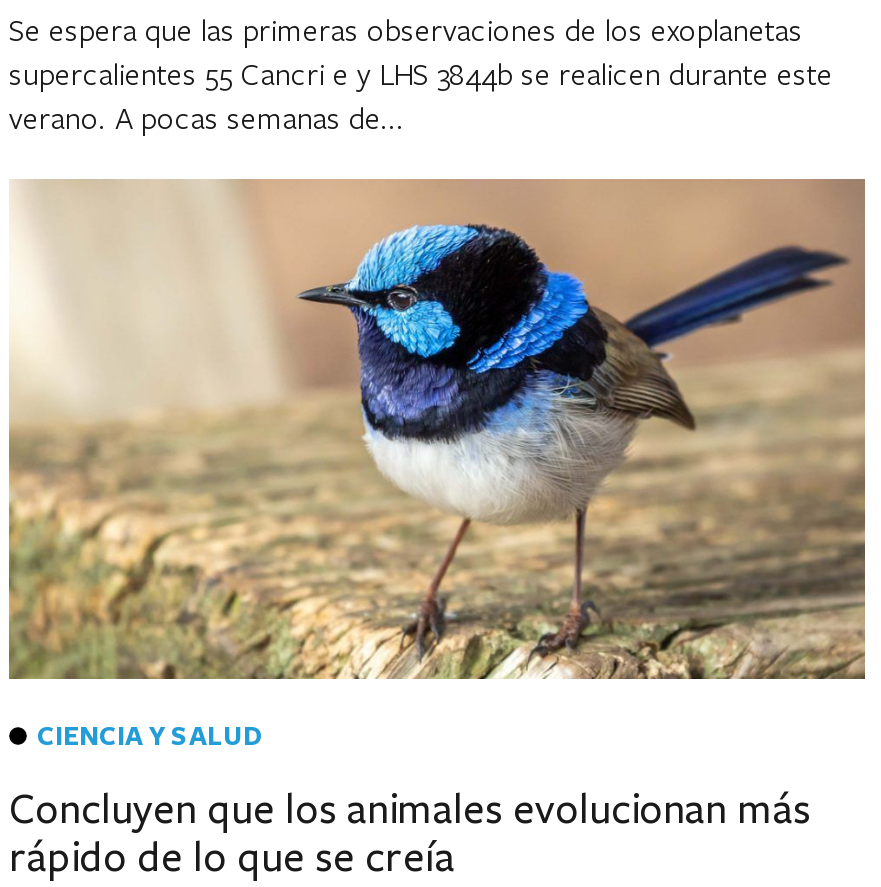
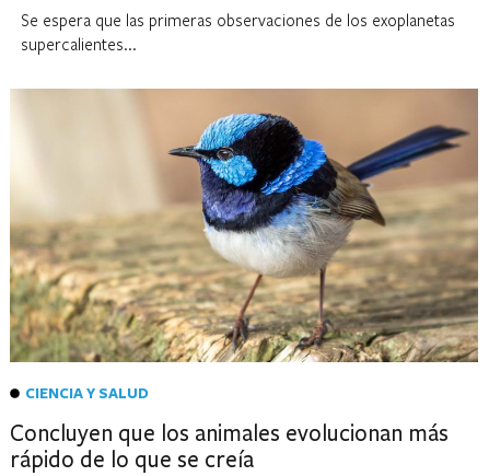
[9,54,833,138] supercalientes 55 Cancri e y LHS 3844b se realicen durante este | verano. A pocas semanas de... -> [21,33,137,55] supercalientes...

